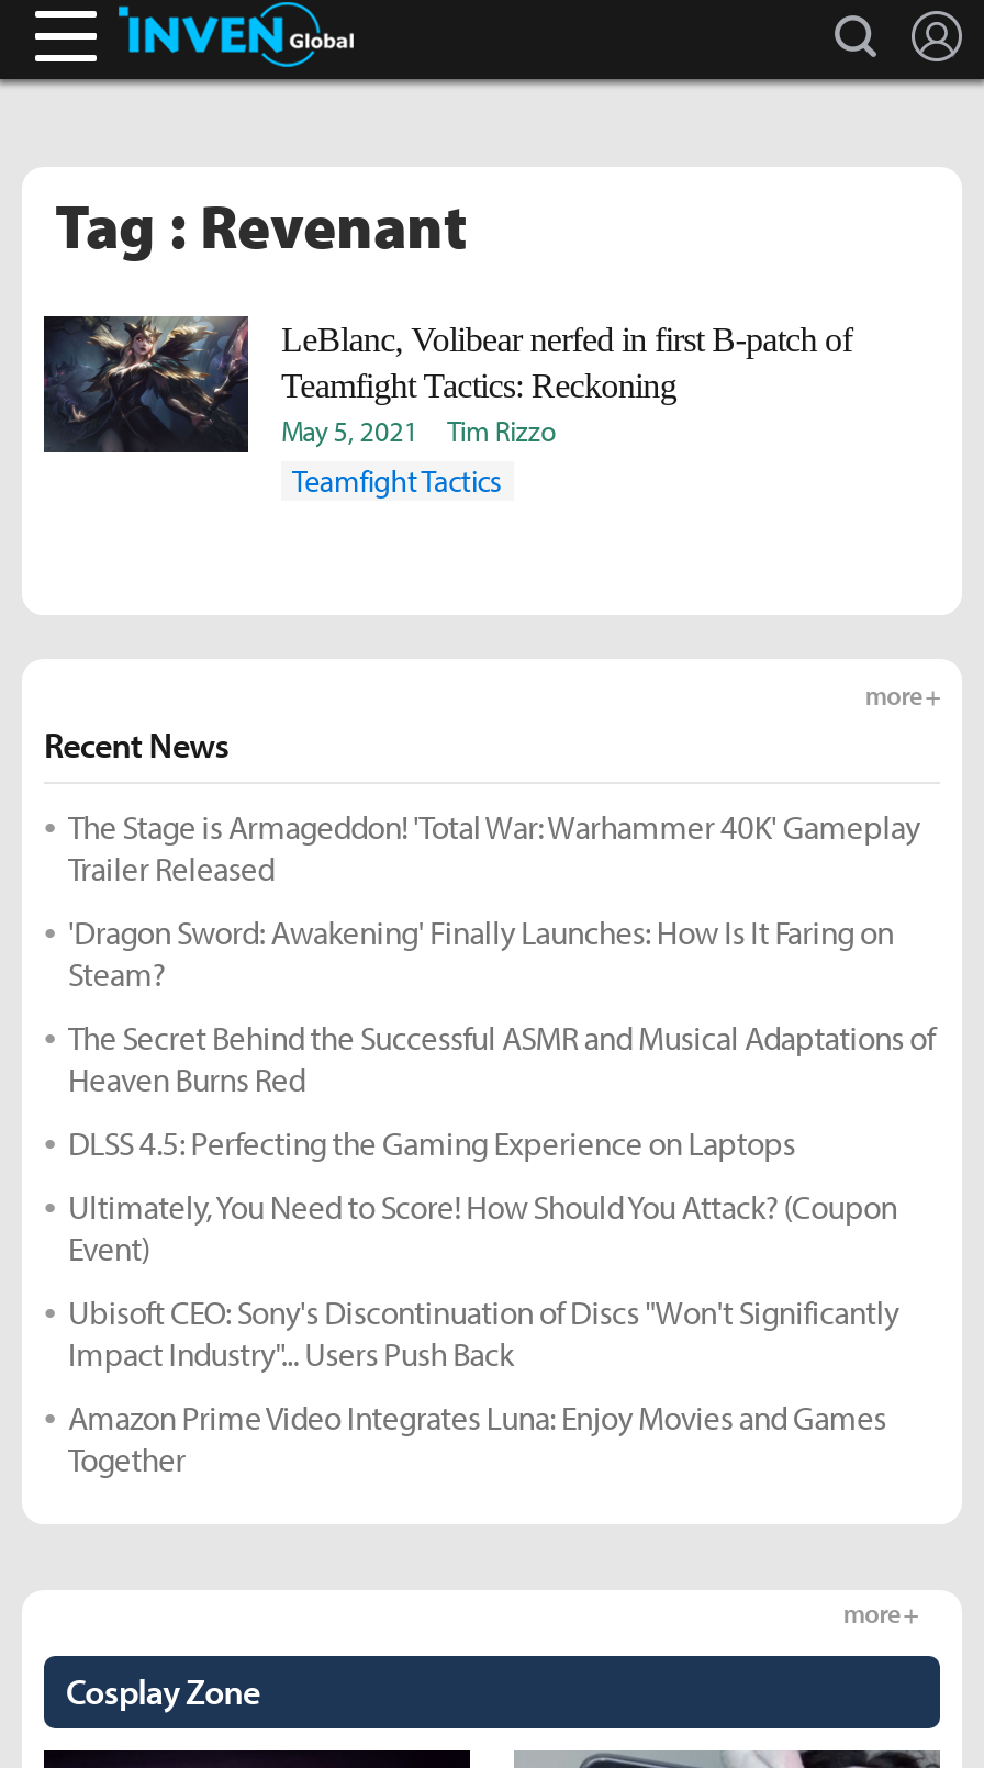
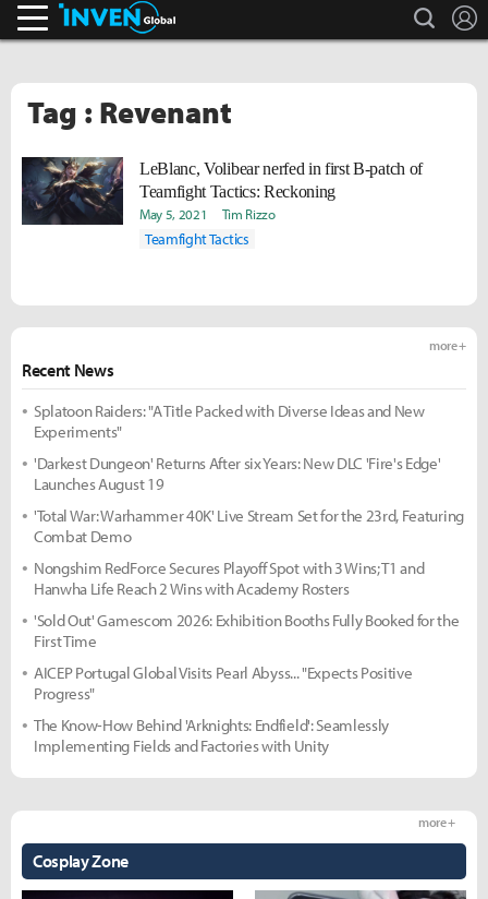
[68,806,920,889] The Stage is Armageddon! 'Total War: Warhammer 40K' Gameplay | Trailer Released -> [34,400,425,442] Splatoon Raiders: "A Title Packed with Diverse Ideas and New | Experiments"
[68,911,894,995] 'Dragon Sword: Awakening' Finally Launches: How Is It Faring on | Steam? -> [34,453,441,494] 'Darkest Dungeon' Returns After six Years: New DLC 'Fire's Edge' | Launches August 19
[68,1017,935,1100] The Secret Behind the Successful ASMR and Musical Adaptations of | Heaven Burns Red -> [34,505,464,547] 'Total War: Warhammer 40K' Live Stream Set for the 23rd, Featuring | Combat Demo
[68,1122,795,1164] DLSS 4.5: Perfecting the Gaming Experience on Laptops -> [34,558,424,599] Nongshim RedForce Secures Playoff Spot with 3 Wins; T1 and | Hanwha Life Reach 2 Wins with Academy Rosters
[68,1186,897,1269] Ultimately, You Need to Score! How Should You Attack? (Coupon | Event) -> [34,610,459,651] 'Sold Out' Gamescom 2026: Exhibition Booths Fully Booked for the | First Time
[68,1291,899,1375] Ubisoft CEO: Sony's Discontinuation of Discs "Won't Significantly | Impact Industry"... Users Push Back -> [34,662,412,704] AICEP Portugal Global Visits Pearl Abyss... "Expects Positive | Progress"
[68,1397,886,1480] Amazon Prime Video Integrates Luna: Enjoy Movies and Games | Together -> [34,715,389,756] The Know-How Behind 'Arknights: Endfield': Seamlessly | Implementing Fields and Factories with Unity

